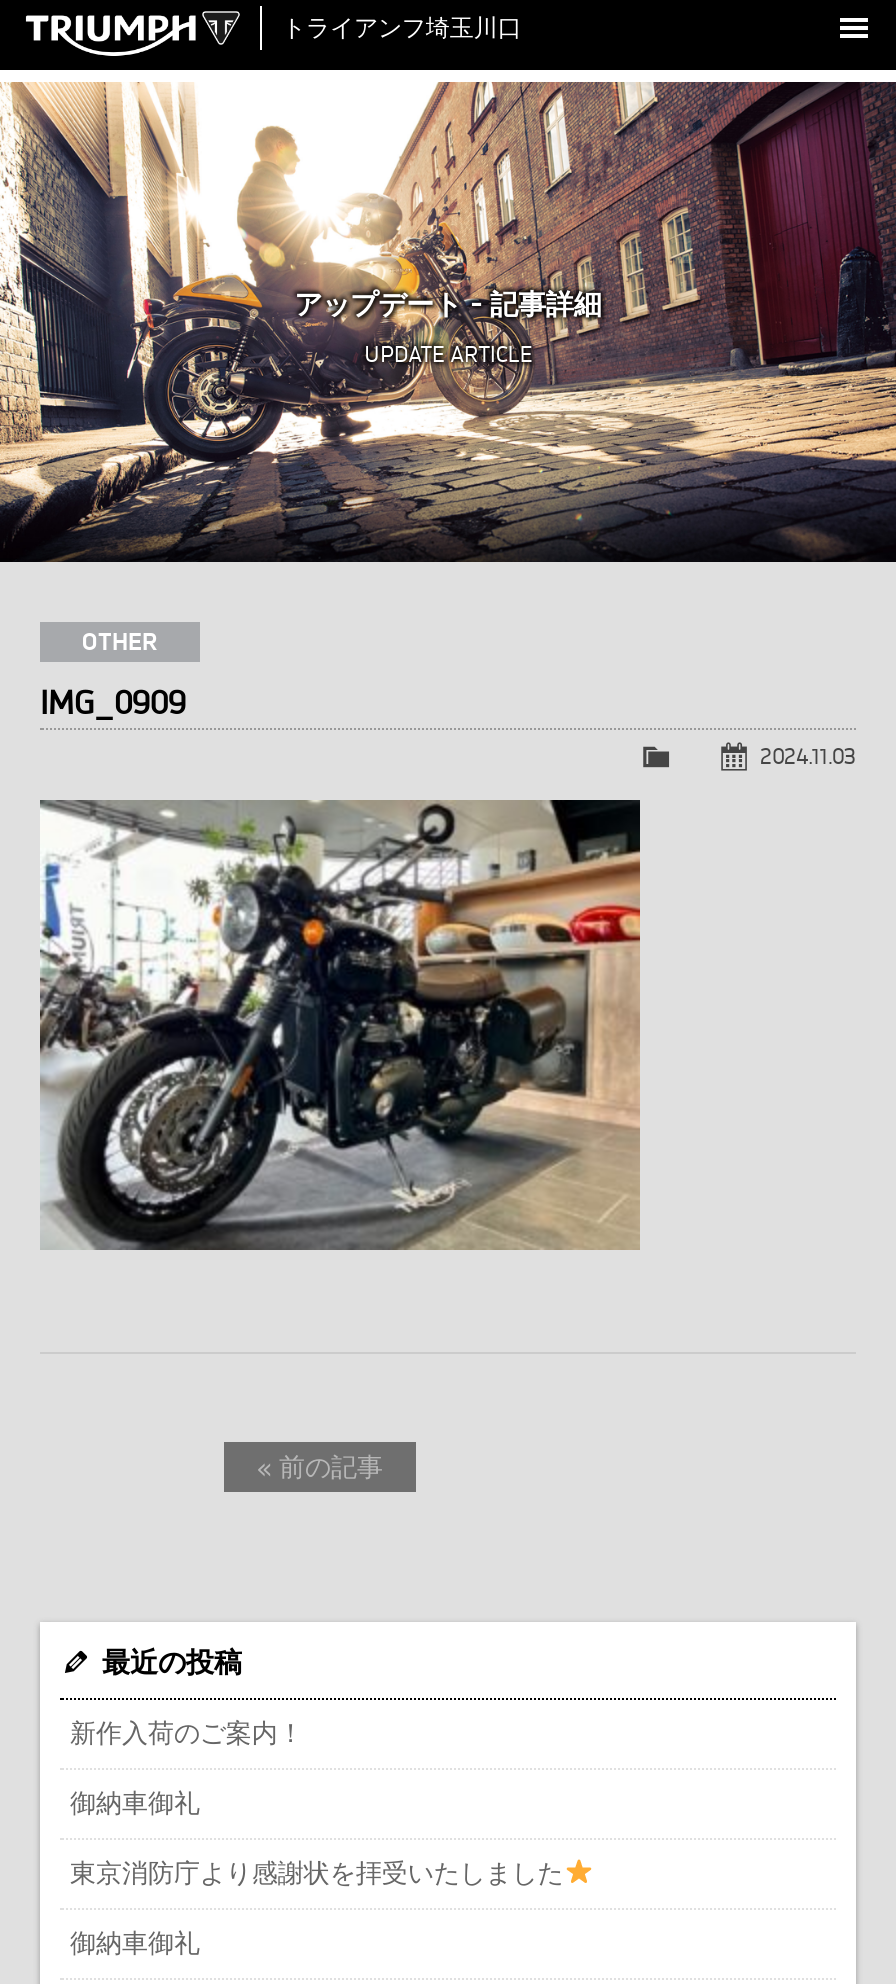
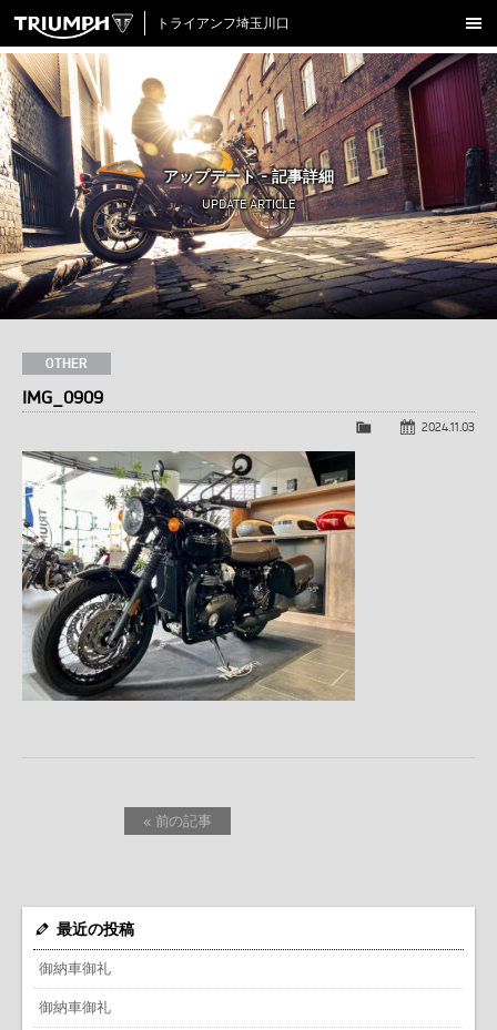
[70,1716,304,1748] 新作入荷のご案内！ -> none
[70,1856,564,1888] 東京消防庁より感謝状を拝受いたしました -> none

